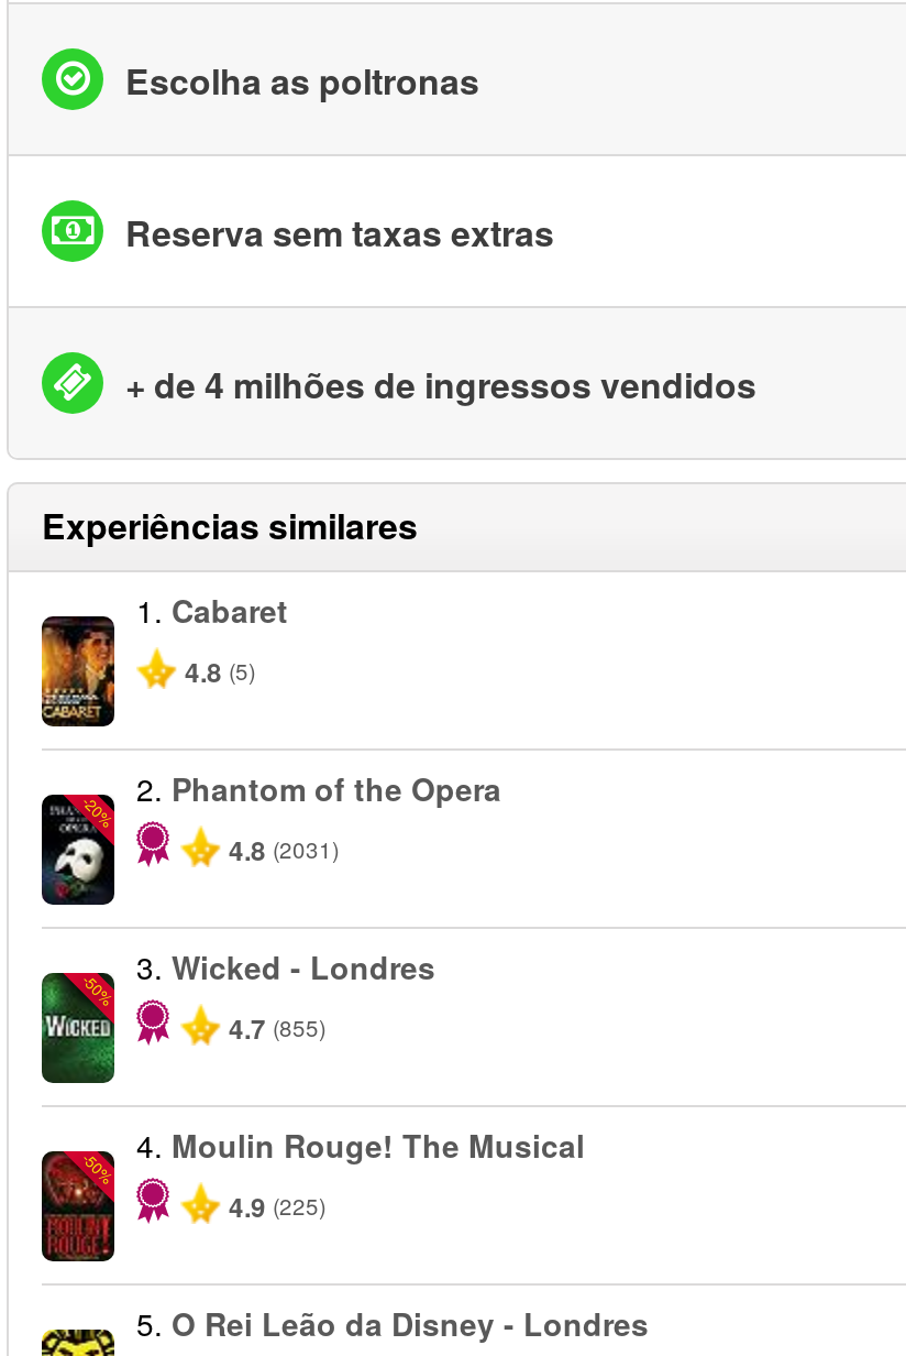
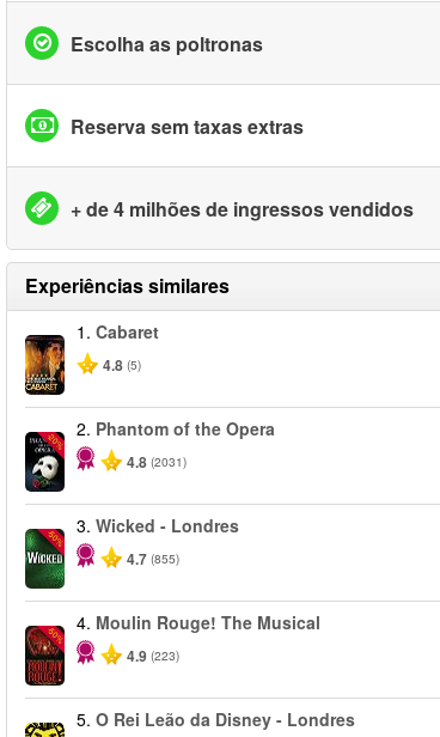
[229,1186,325,1226] 4.9 (225) -> [127,645,179,666] 4.9 (223)

